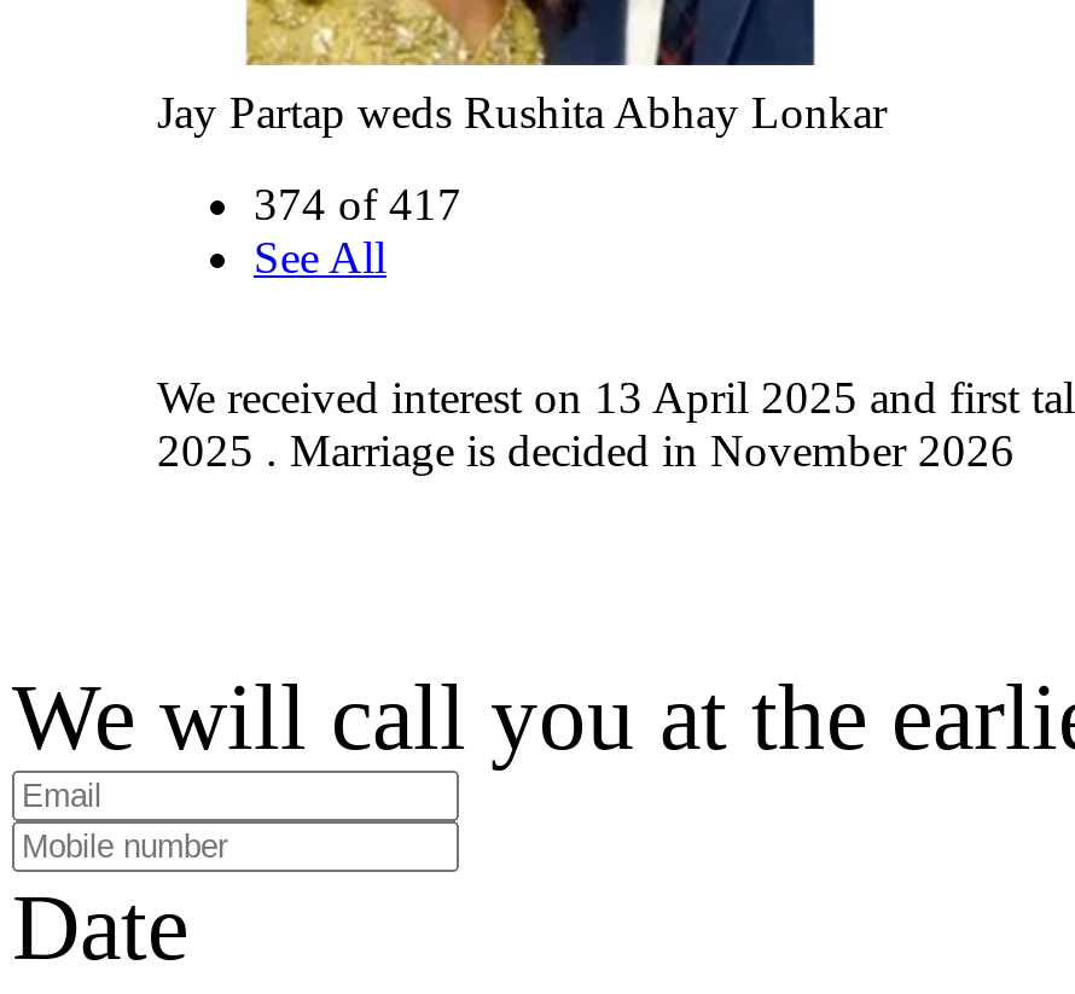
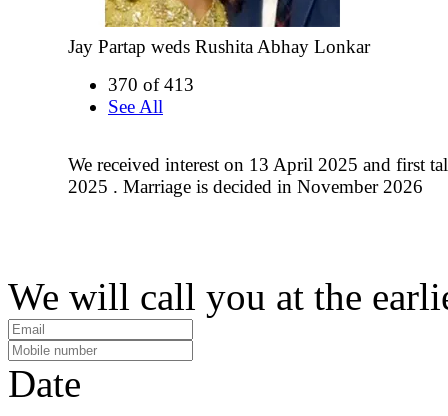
[254,179,461,229] 374 of 417 -> [108,74,194,95] 370 of 413

